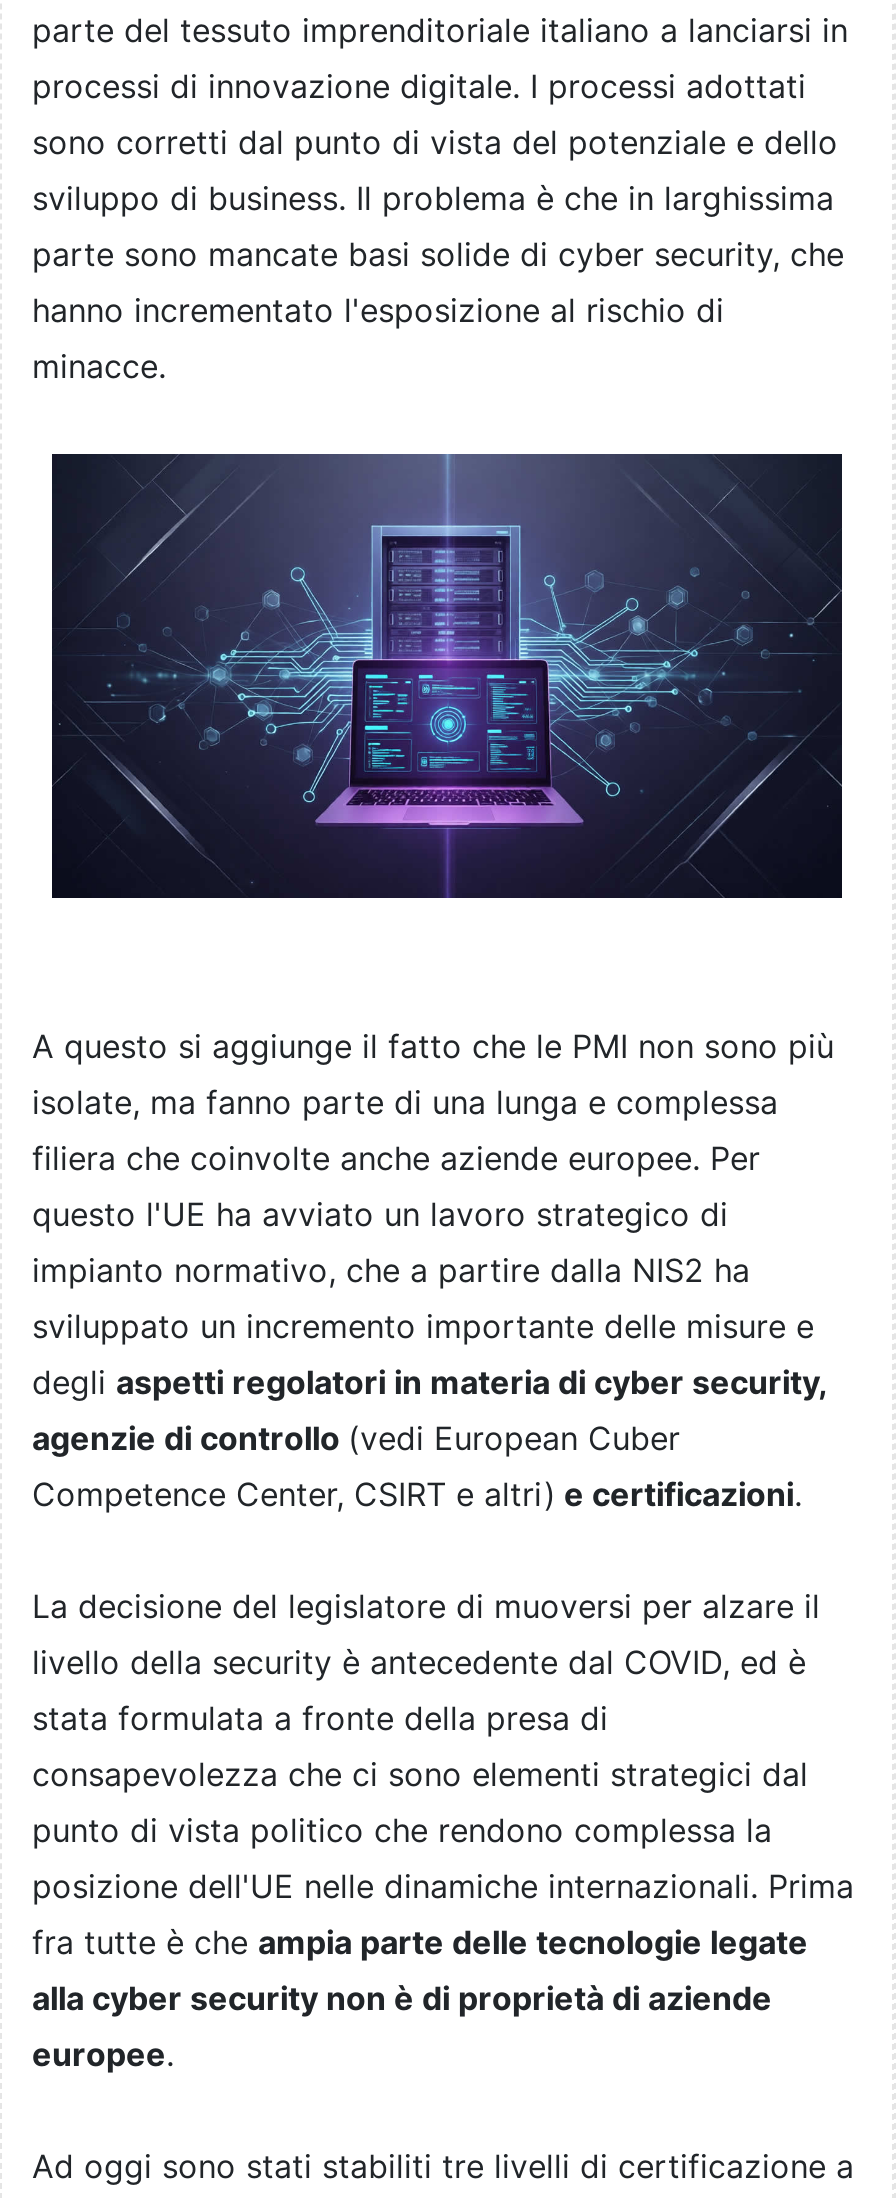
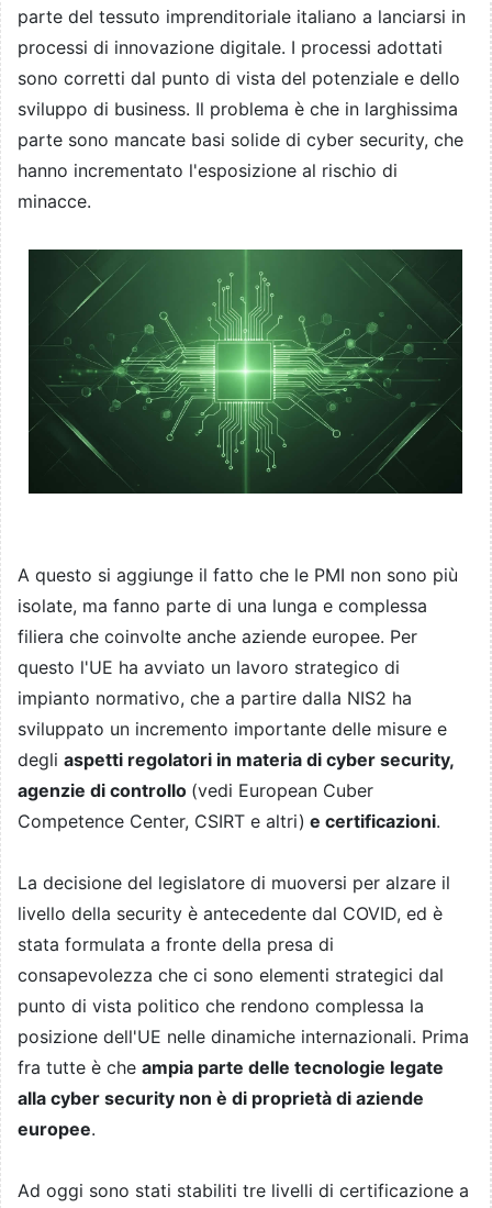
[108,454,794,898] [image] -> [59,250,426,494] [image]

